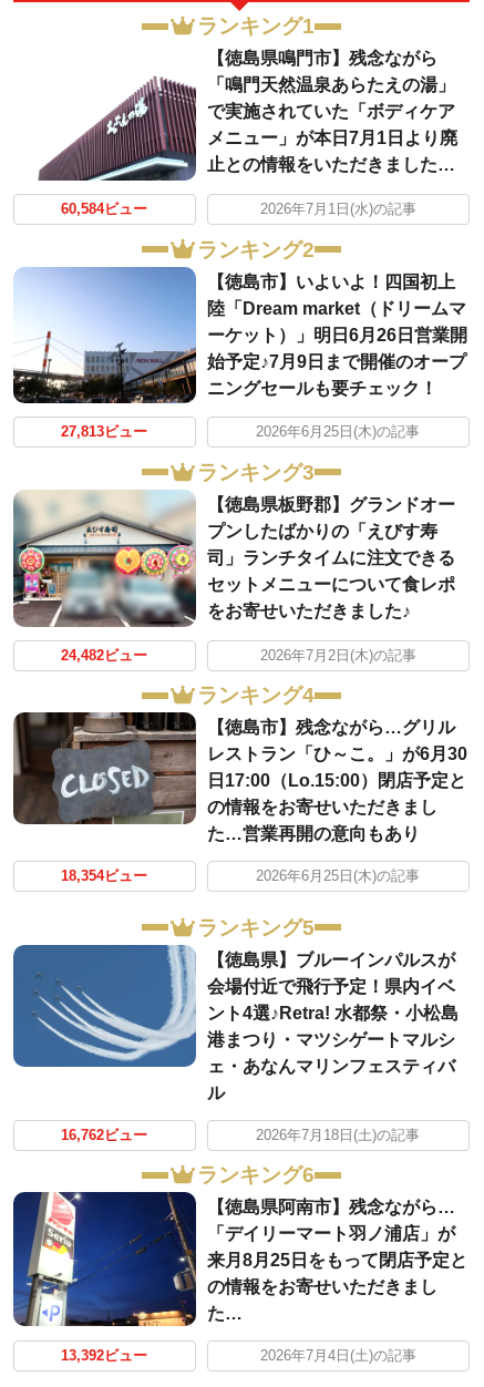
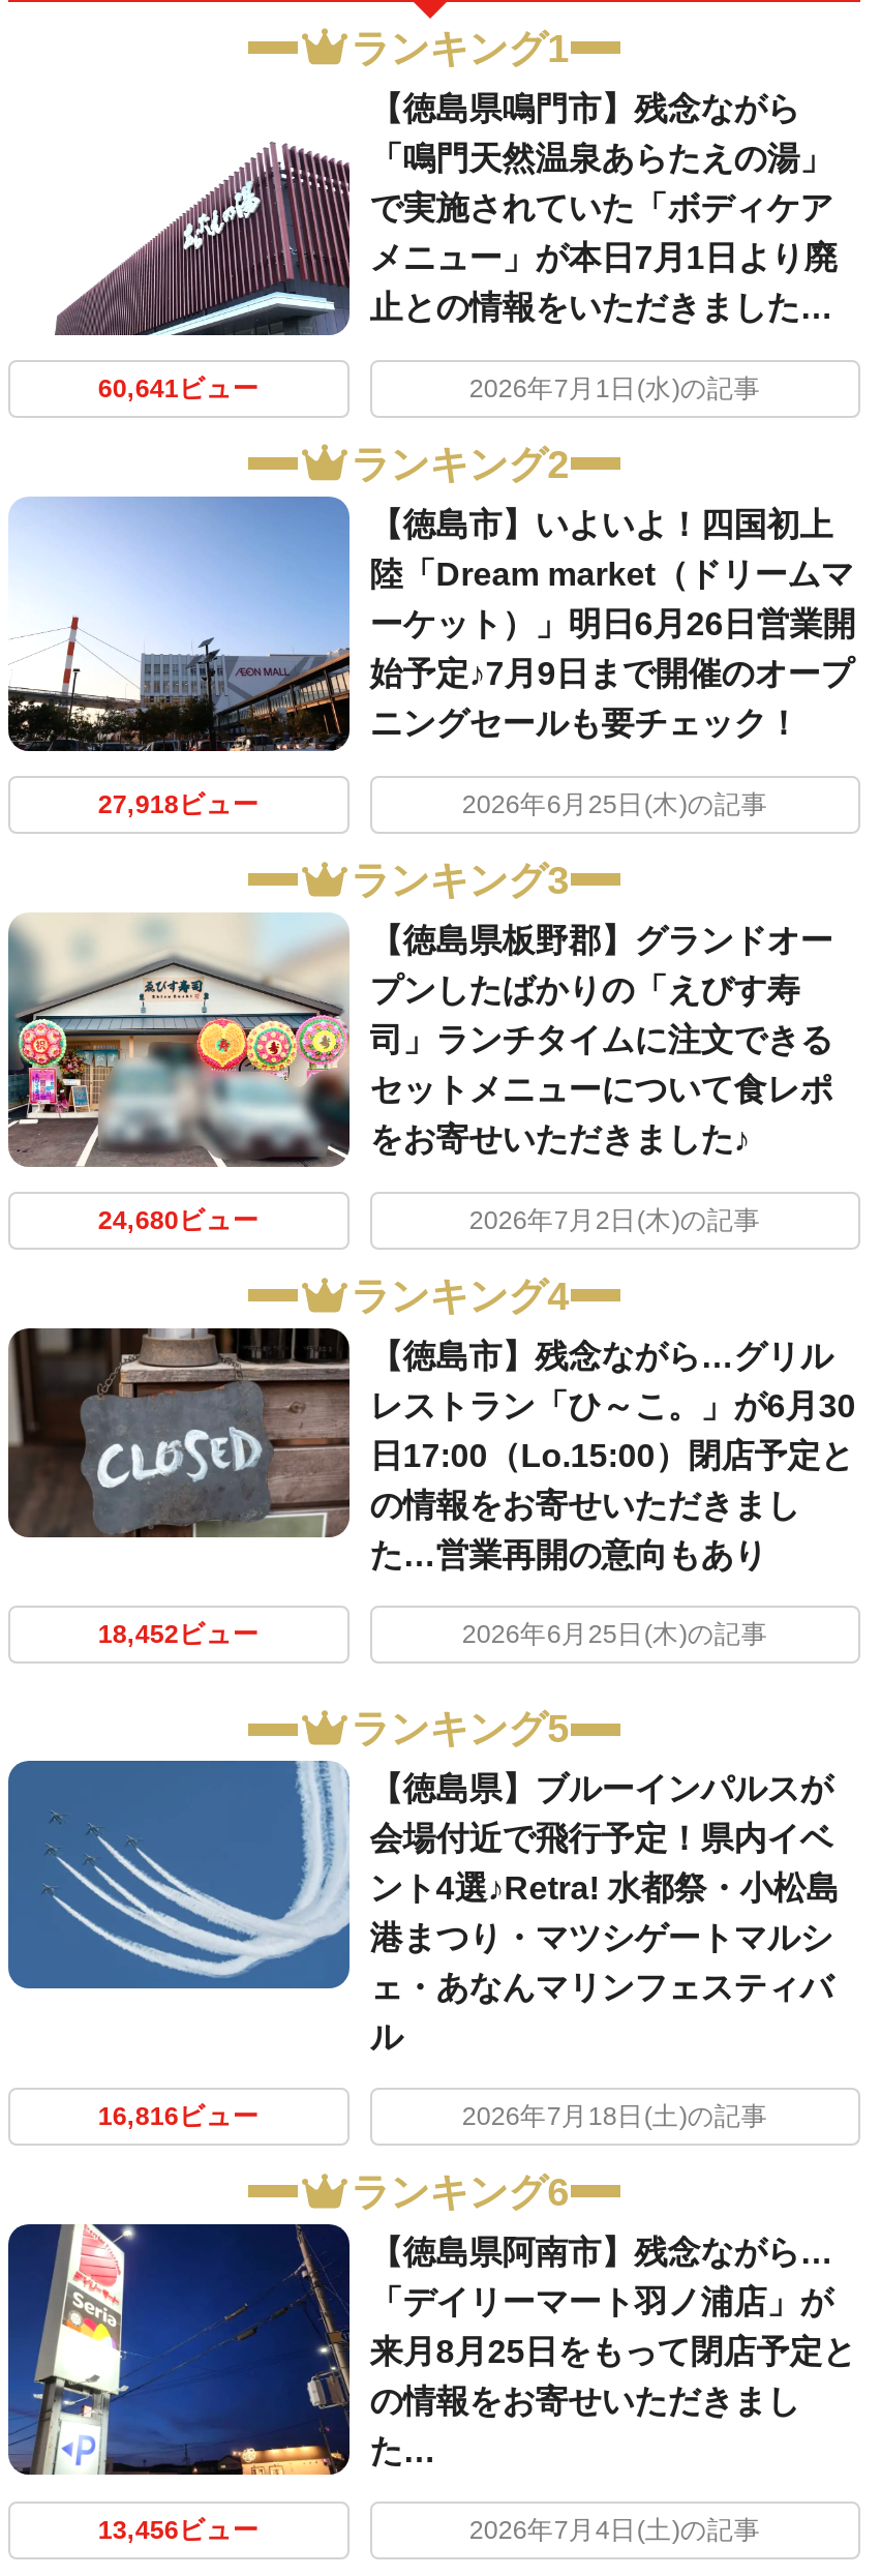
[61,202,148,217] 60,584ビュー -> [98,374,259,403] 60,641ビュー
[61,425,148,440] 27,813ビュー -> [98,790,259,819] 27,918ビュー
[61,648,148,663] 24,482ビュー -> [98,1206,259,1235] 24,680ビュー
[61,869,148,884] 18,354ビュー -> [98,1619,259,1648] 18,452ビュー
[61,1127,148,1143] 16,762ビュー -> [98,2103,259,2132] 16,816ビュー
[61,1349,148,1364] 13,392ビュー -> [98,2516,259,2545] 13,456ビュー

